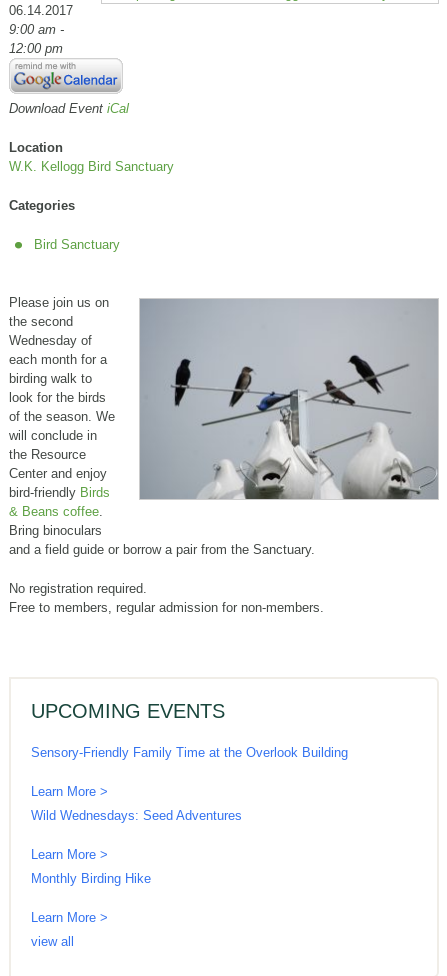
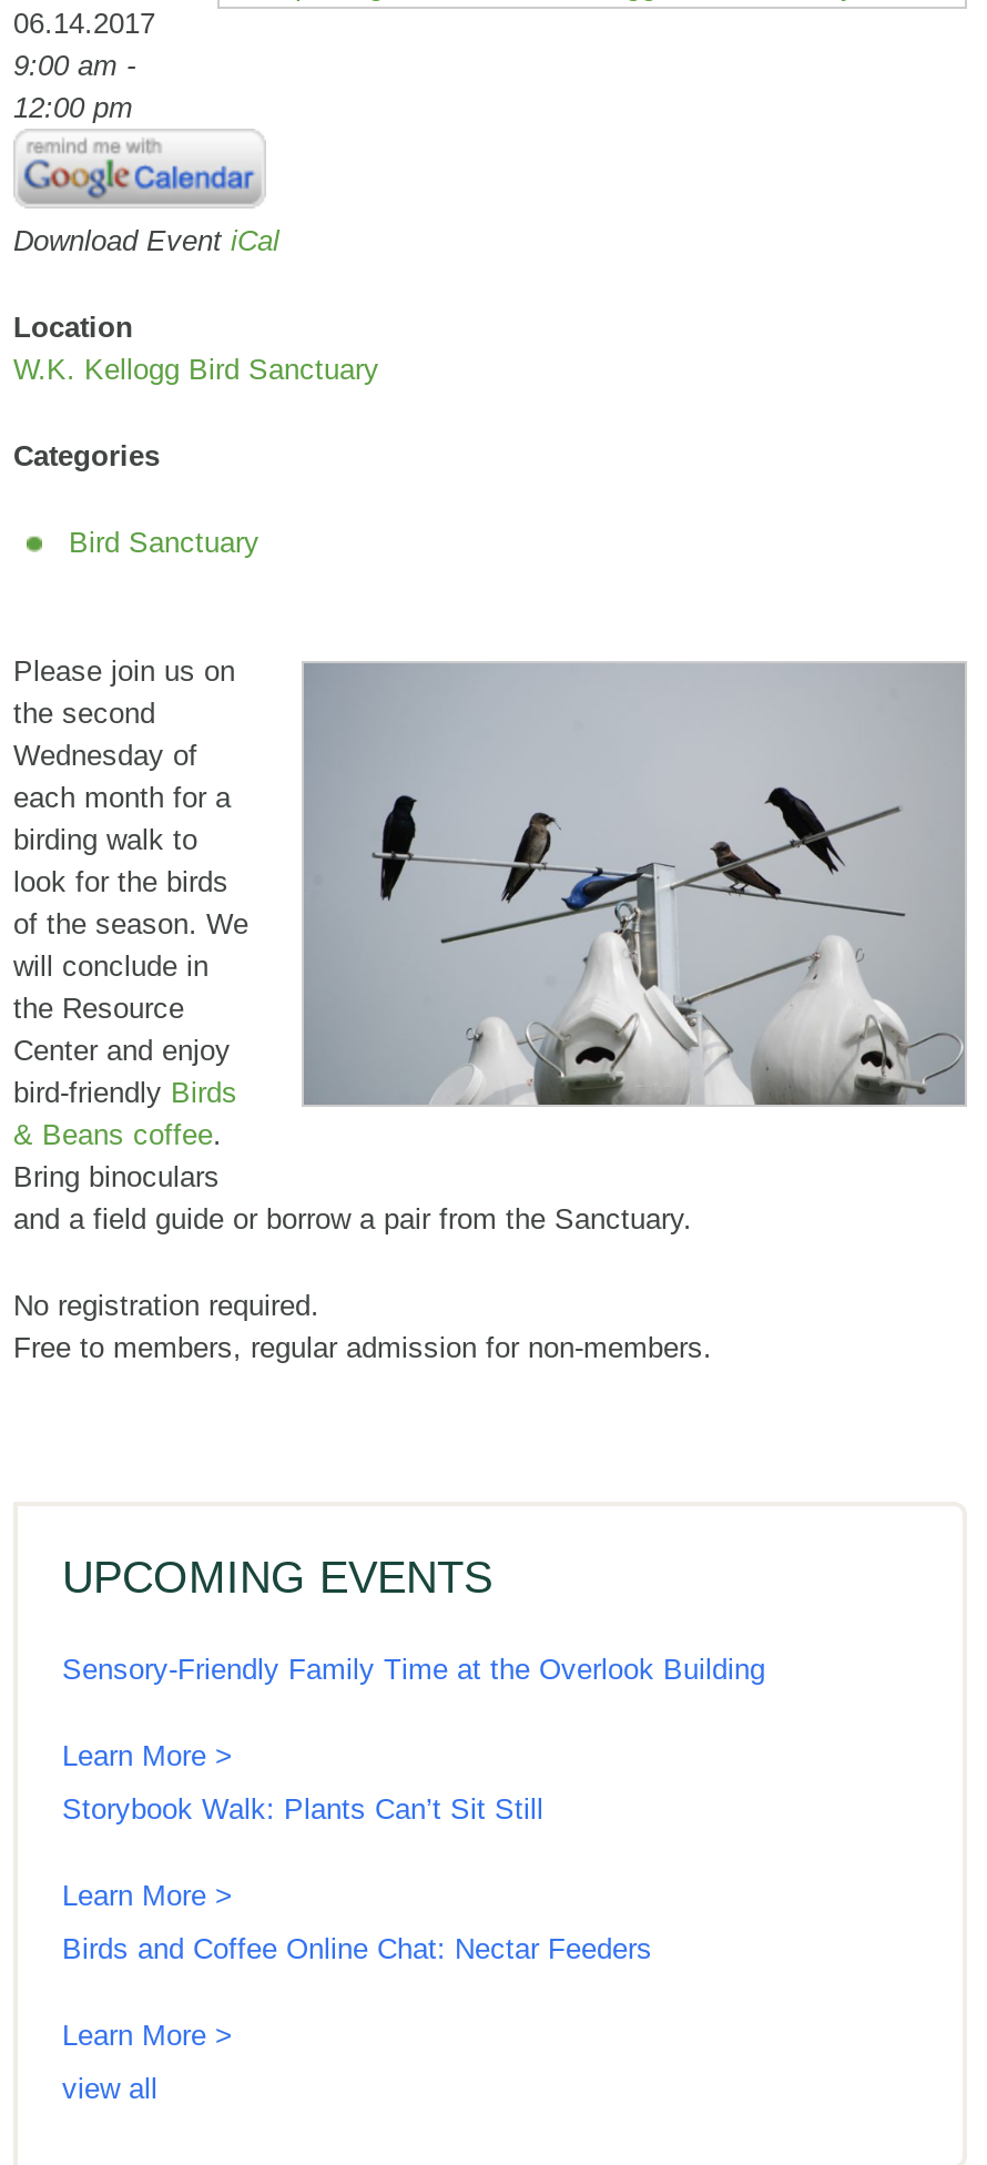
[31,808,242,823] Wild Wednesdays: Seed Adventures -> [62,1792,543,1826] Storybook Walk: Plants Can’t Sit Still
[31,871,151,886] Monthly Birding Hike -> [62,1932,652,1965] Birds and Coffee Online Chat: Nectar Feeders

